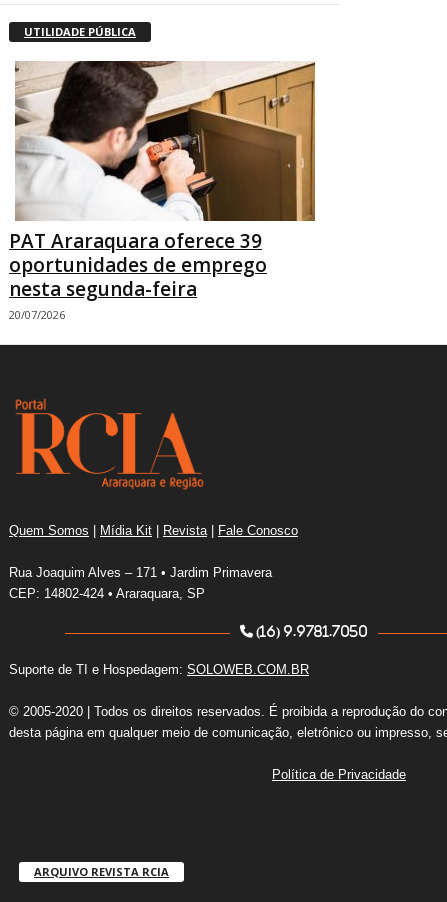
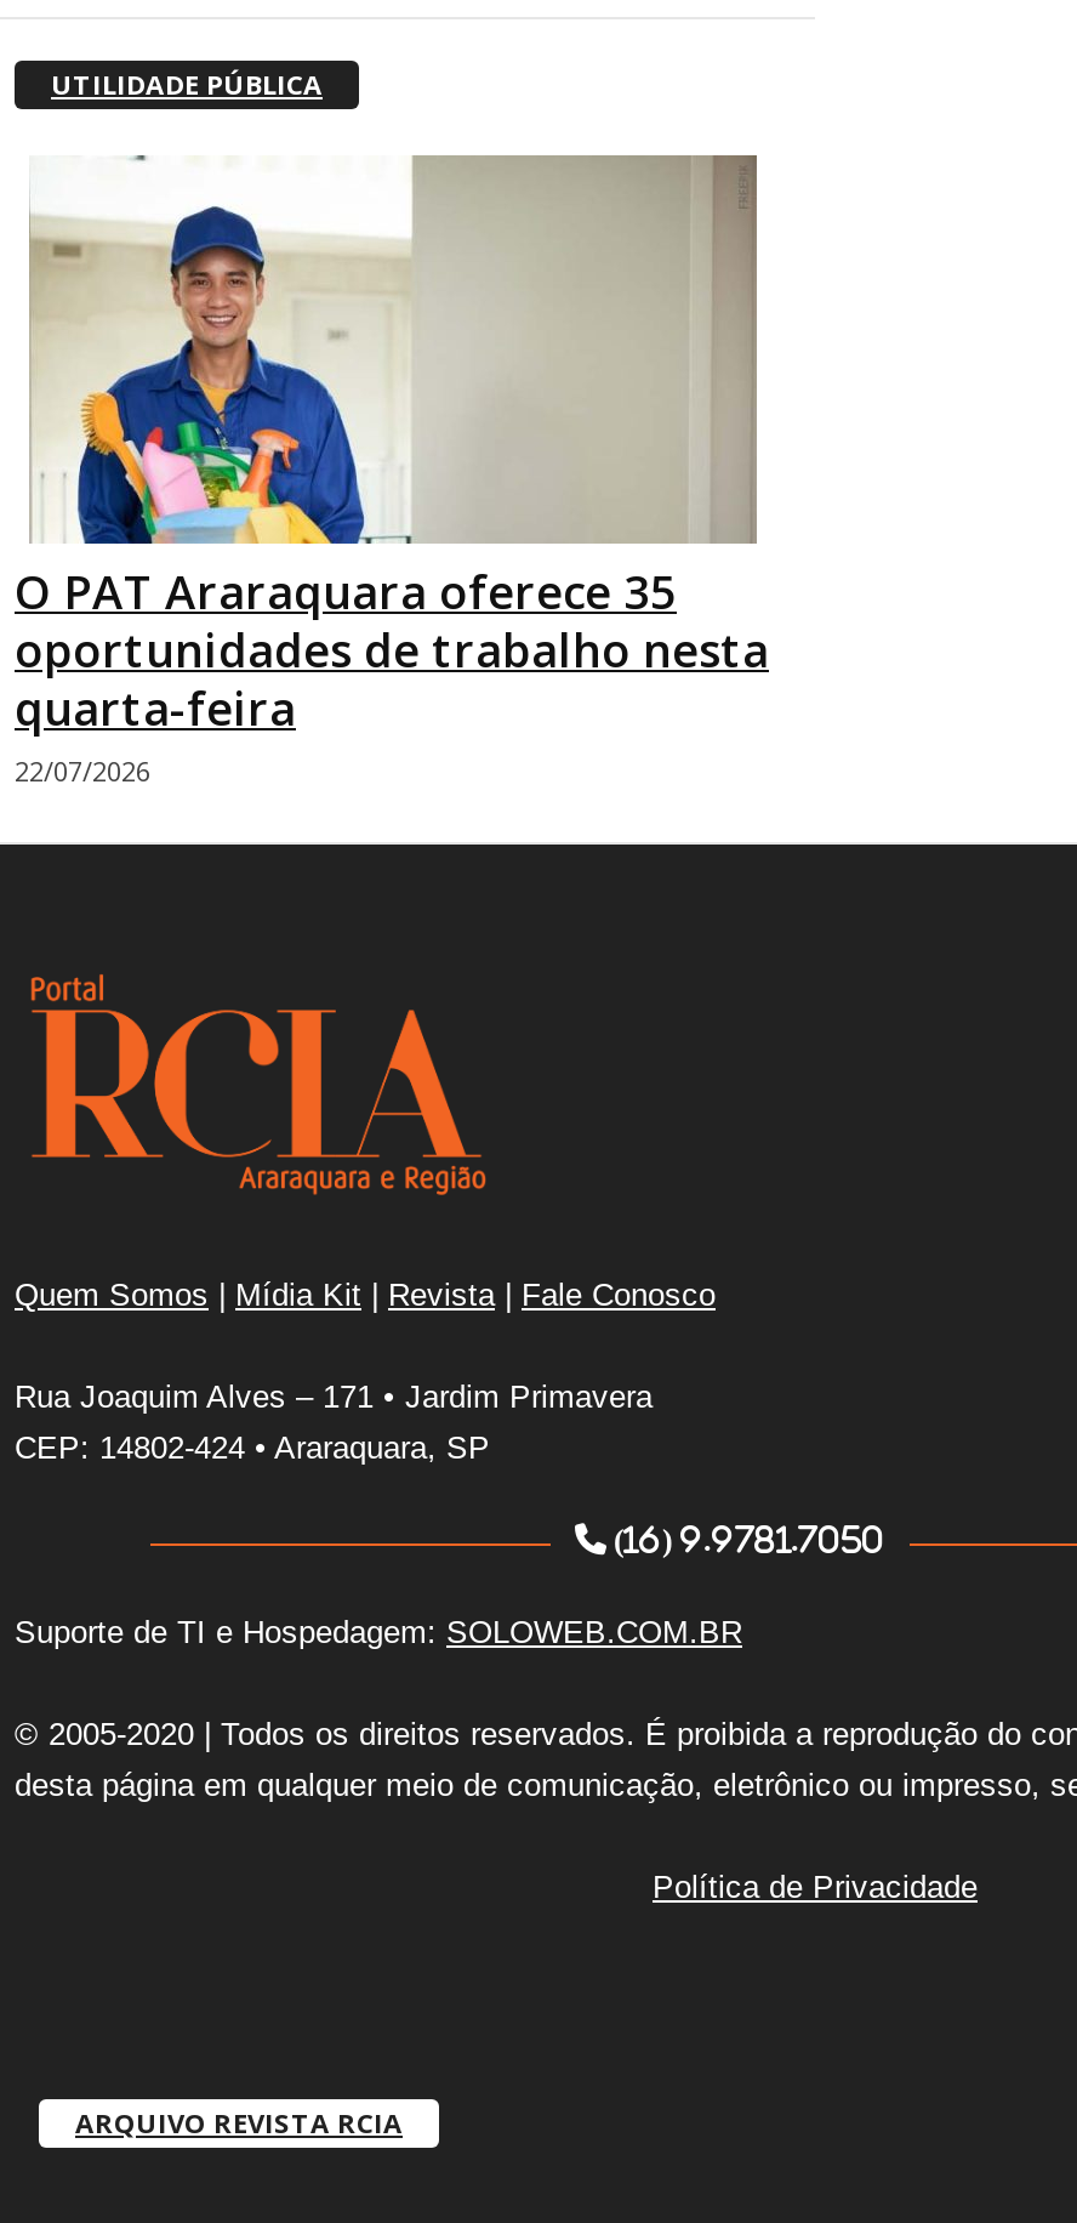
[9,60,315,322] [image] | PAT Araraquara oferece 39 | oportunidades de emprego | nesta segunda-feira | 20/07/2026 -> [15,155,769,789] [image] | O PAT Araraquara oferece 35 | oportunidades de trabalho nesta | quarta-feira | 22/07/2026

